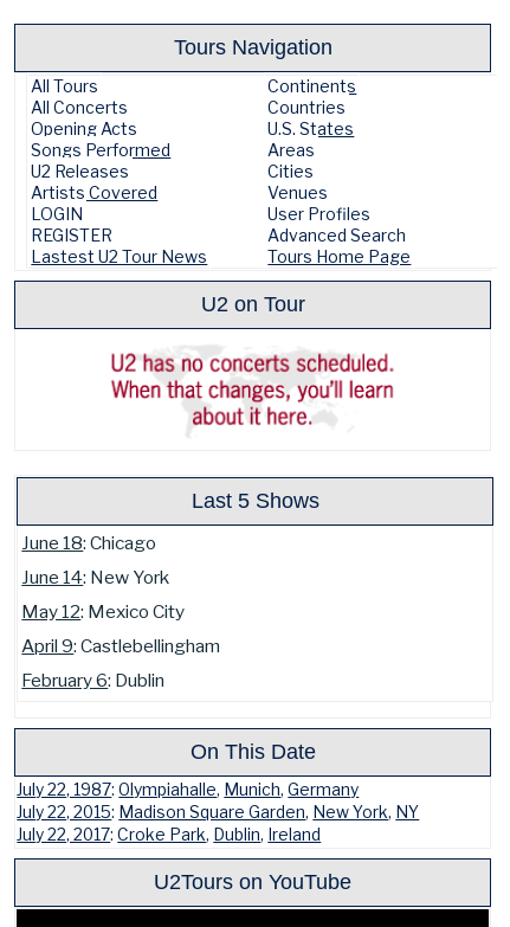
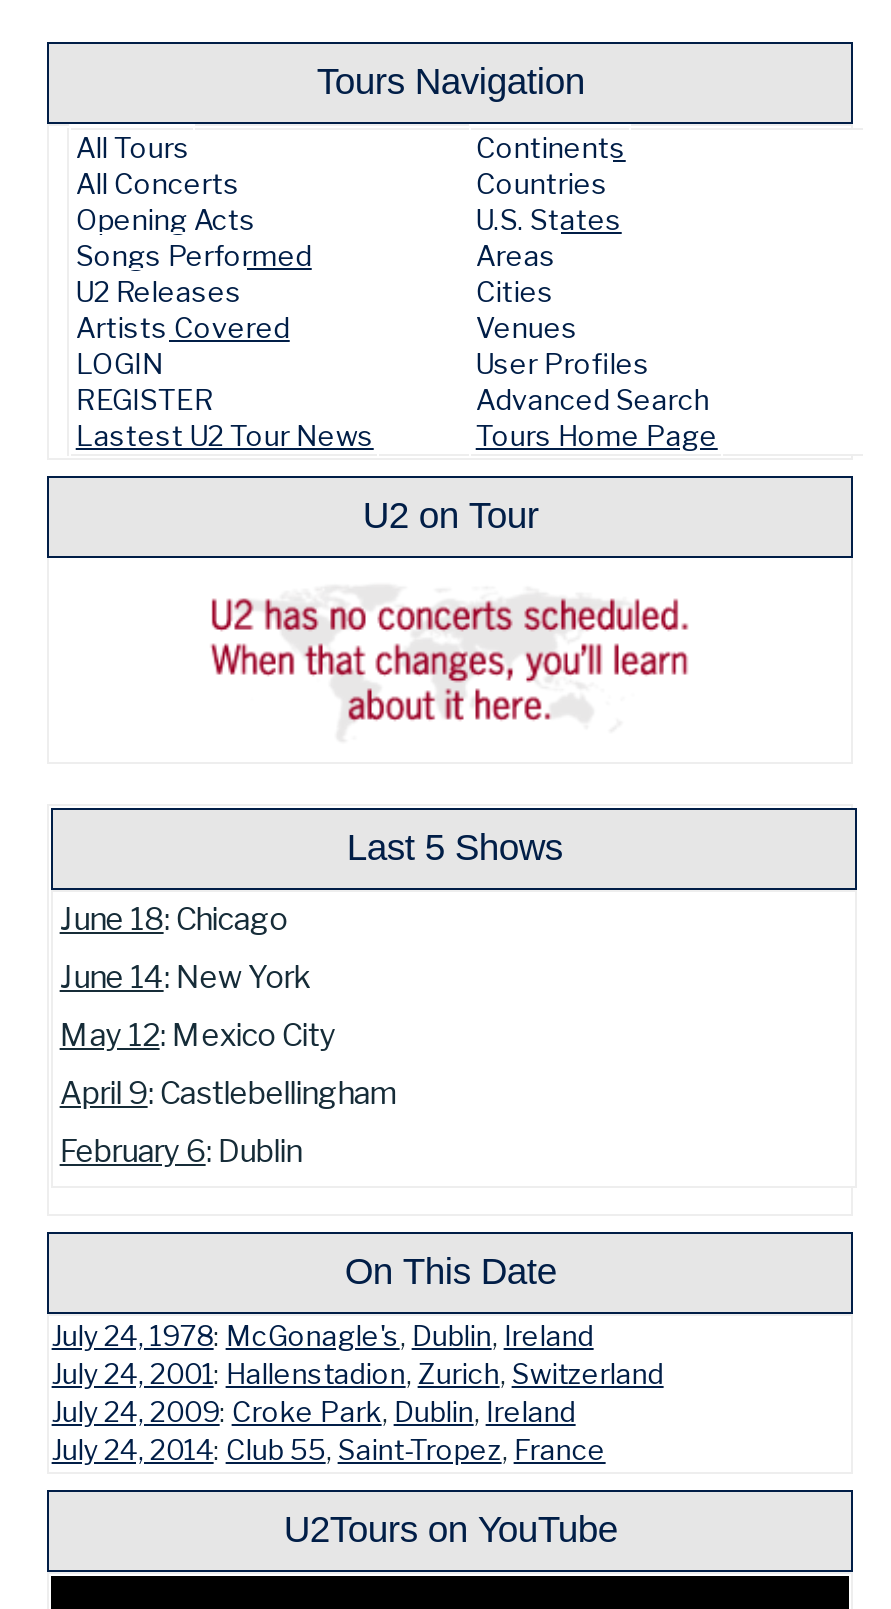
[17,780,419,844] July 22, 1987: Olympiahalle, Munich, Germany | July 22, 2015: Madison Square Garden, New York, NY | July 22, 2017: Croke Park, Dublin, Ireland -> [52,1320,664,1466] July 24, 1978: McGonagle's, Dublin, Ireland | July 24, 2001: Hallenstadion, Zurich, Switzerland | July 24, 2009: Croke Park, Dublin, Ireland | July 24, 2014: Club 55, Saint-Tropez, France

